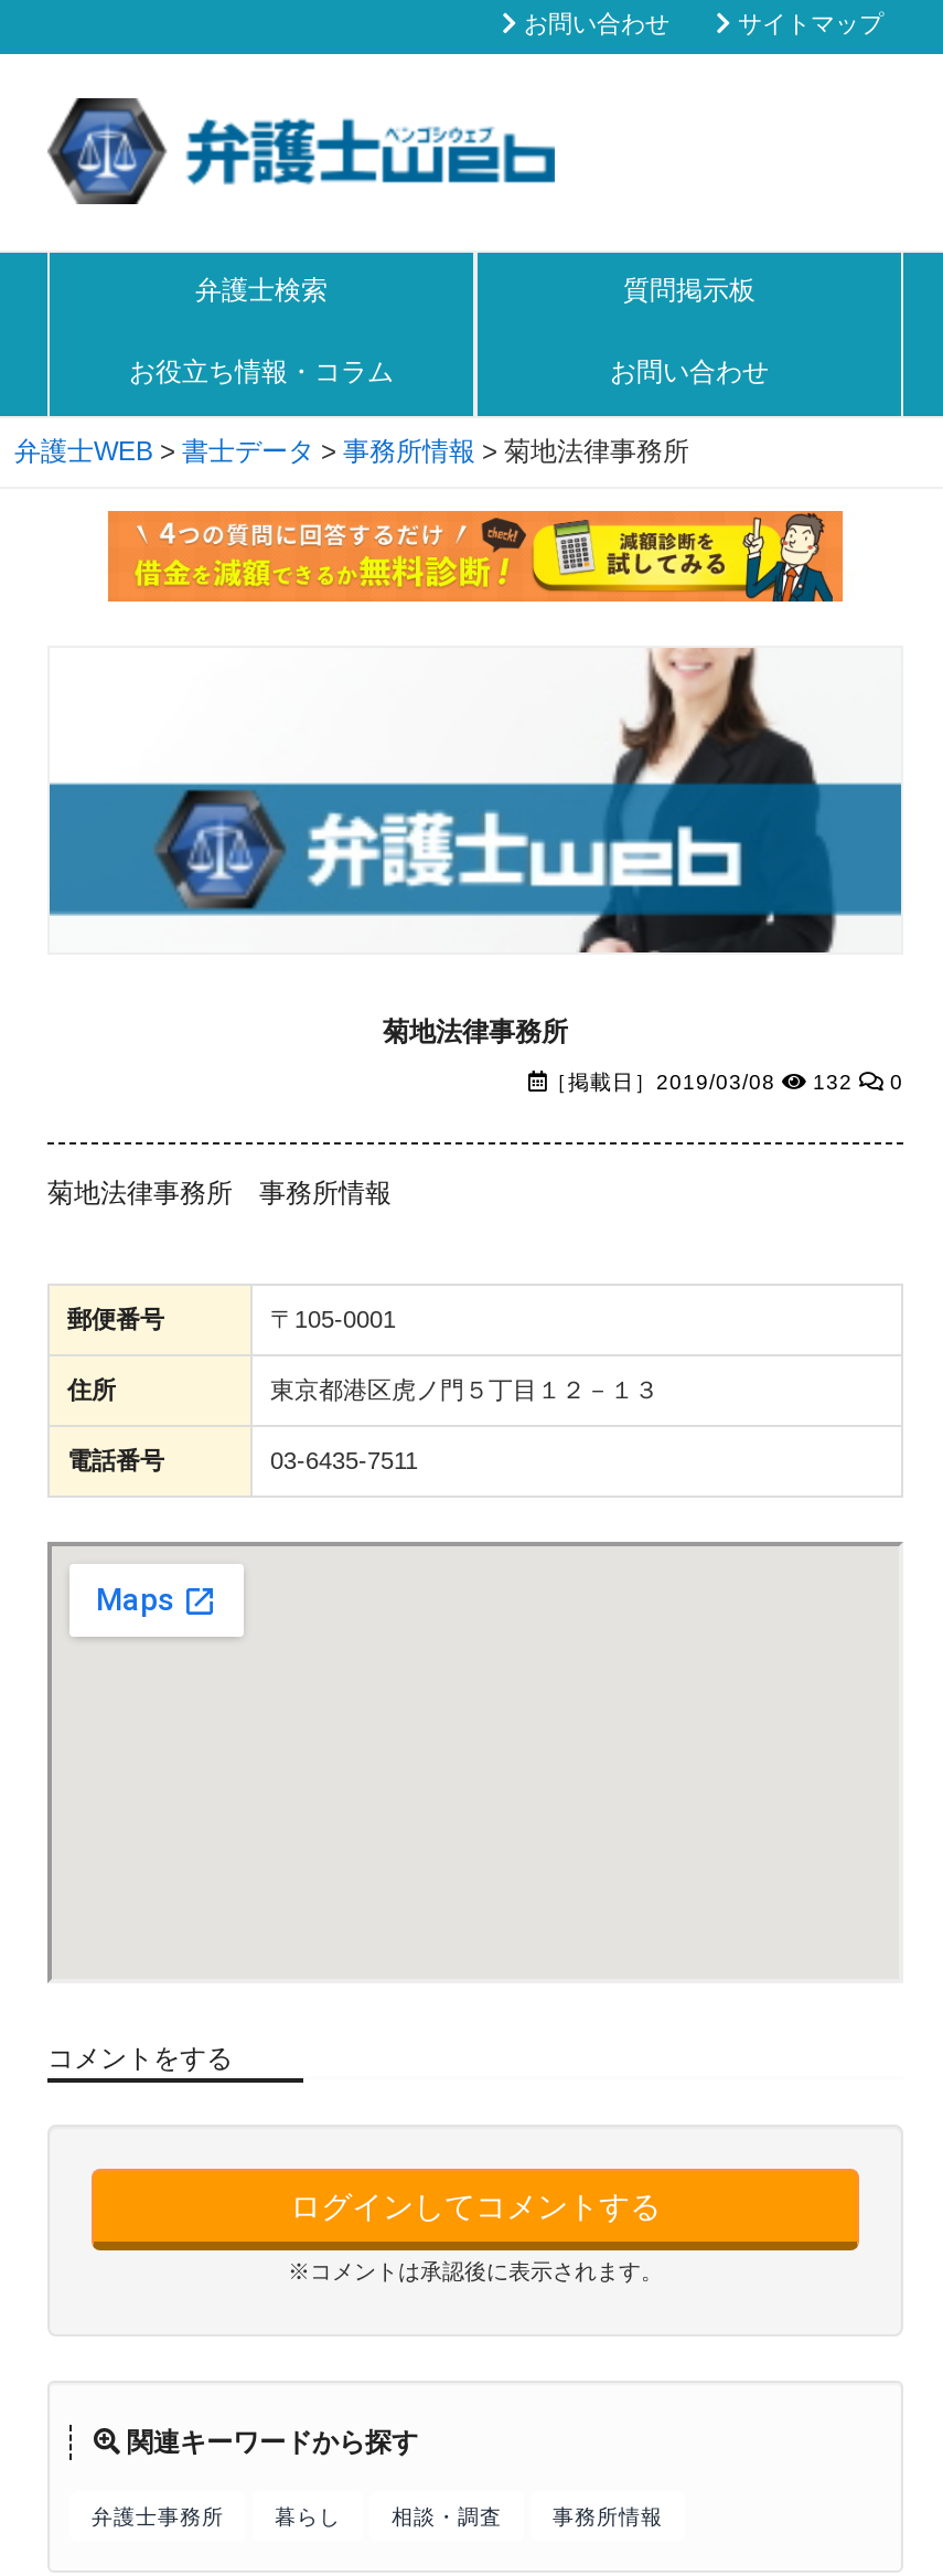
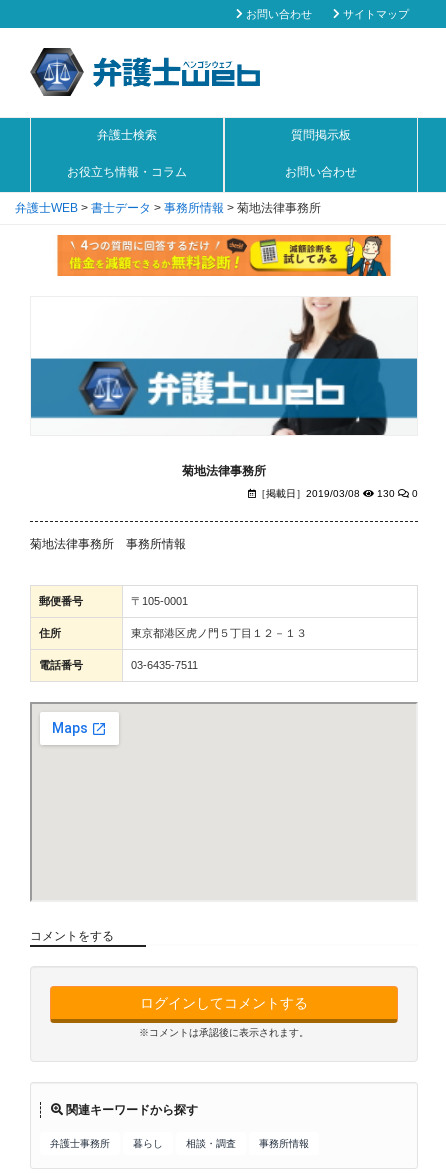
[546,1070,903,1094] ［掲載日］2019/03/08 132 0 -> [256,488,418,499] ［掲載日］2019/03/08 130 0

